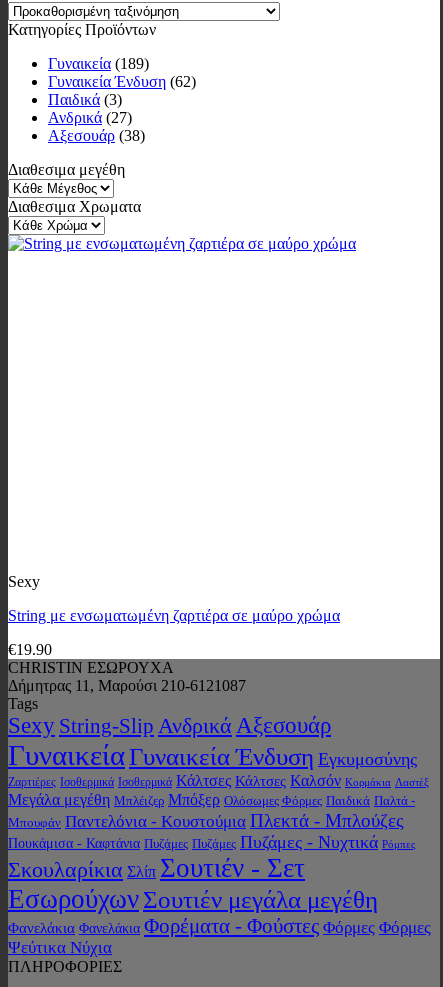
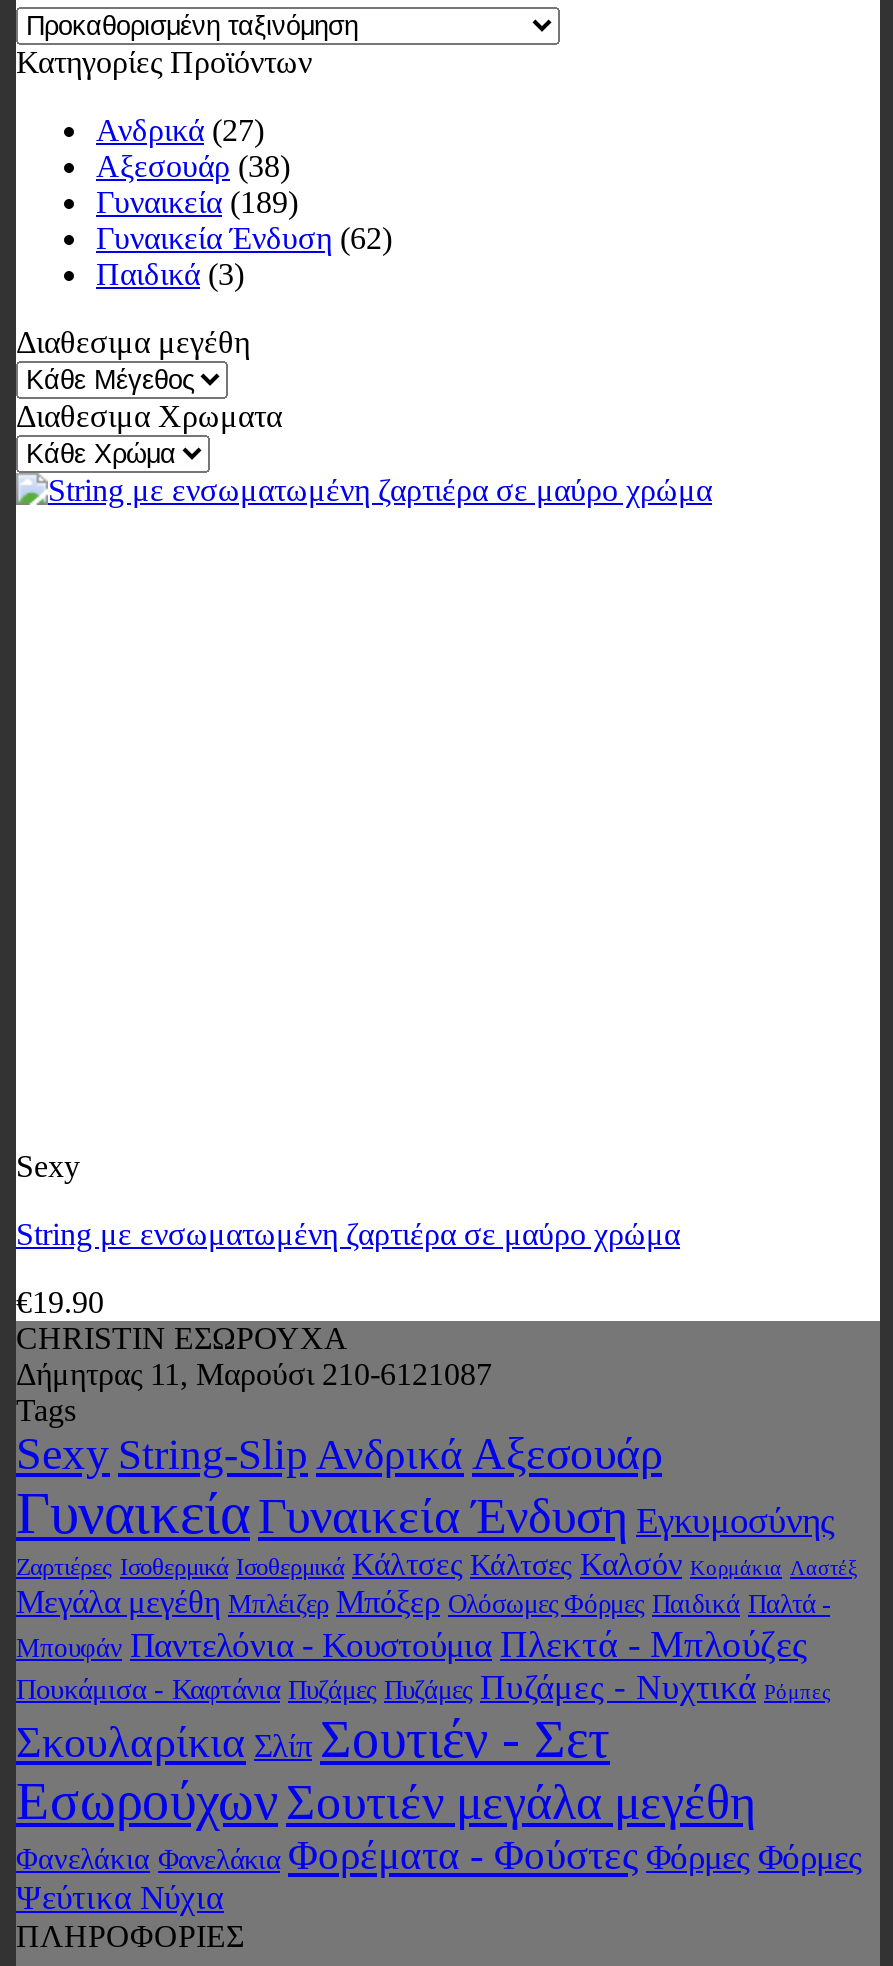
moved [48,55,196,108] -> [96,185,392,291]: Γυναικεία (189) | Γυναικεία Ένδυση (62) | Παιδικά (3)
moved [48,109,145,144] -> [96,113,290,183]: Ανδρικά (27) | Αξεσουάρ (38)

